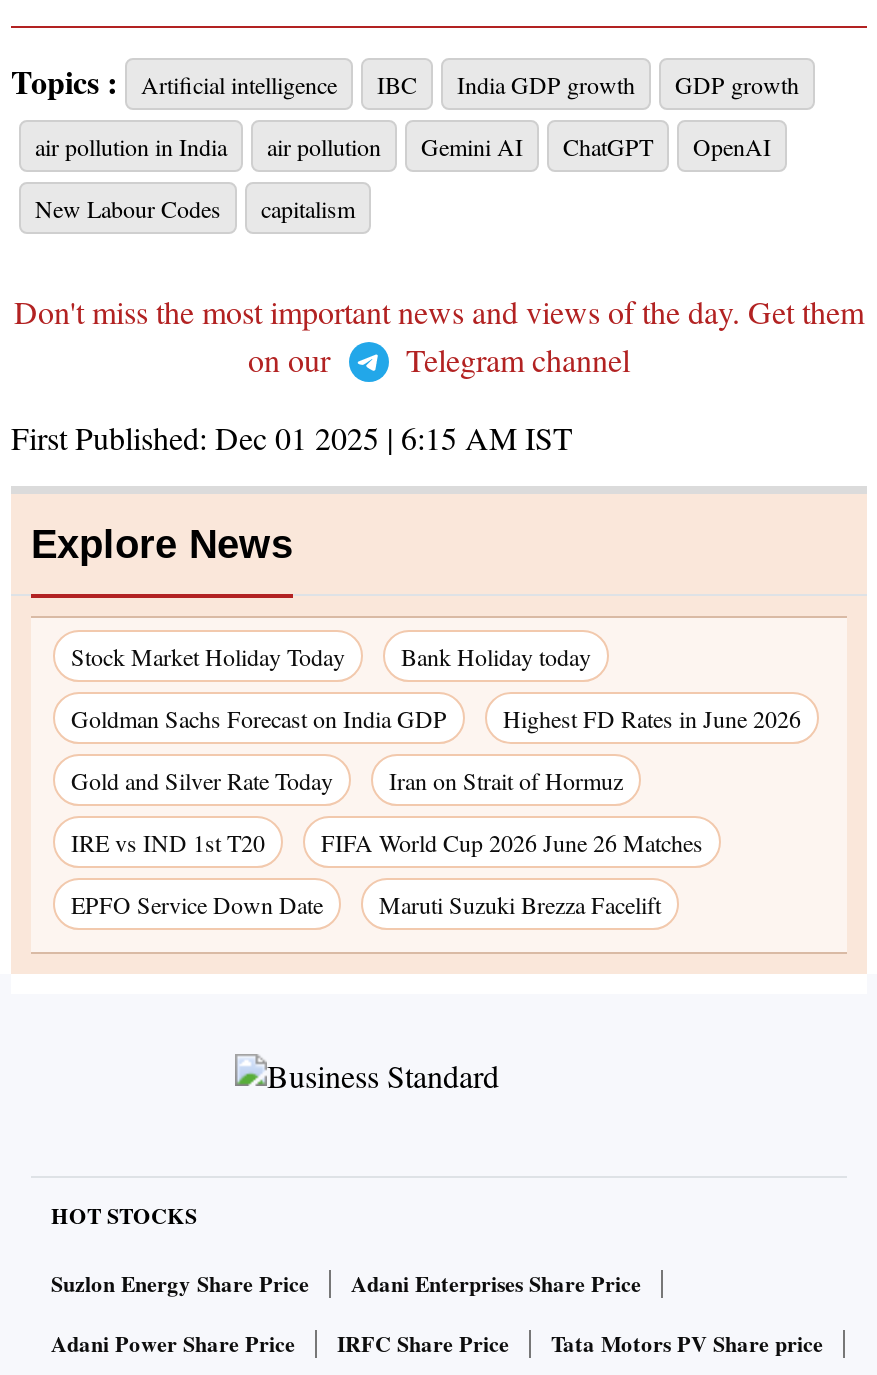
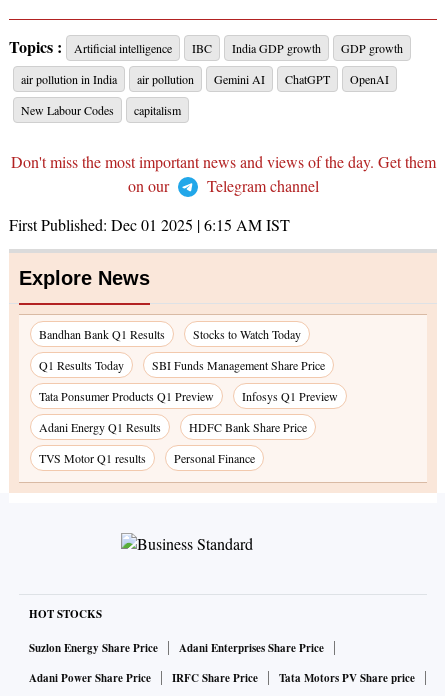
[71,640,591,672] Stock Market Holiday Today | Bank Holiday today -> [39,326,301,342] Bandhan Bank Q1 Results | Stocks to Watch Today
[71,702,801,734] Goldman Sachs Forecast on India GDP | Highest FD Rates in June 2026 -> [39,357,325,373] Q1 Results Today | SBI Funds Management Share Price
[71,764,623,796] Gold and Silver Rate Today | Iran on Strait of Hormuz -> [39,388,338,404] Tata Ponsumer Products Q1 Preview | Infosys Q1 Preview
[71,826,703,858] IRE vs IND 1st T20 | FIFA World Cup 2026 June 26 Matches -> [39,419,307,435] Adani Energy Q1 Results | HDFC Bank Share Price
[71,888,661,920] EPFO Service Down Date | Maruti Suzuki Brezza Facelift -> [39,450,255,466] TVS Motor Q1 results | Personal Finance

